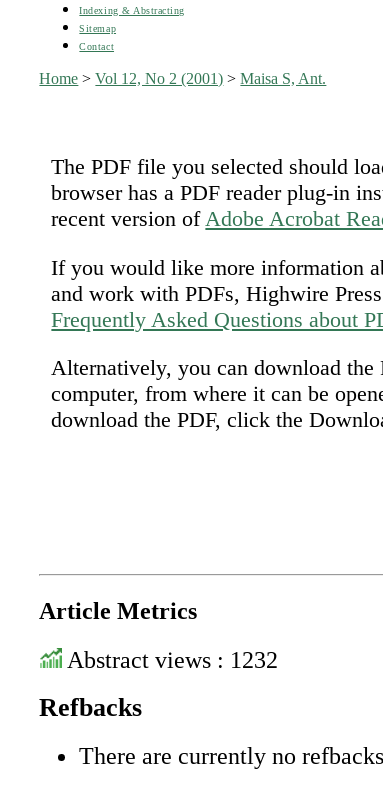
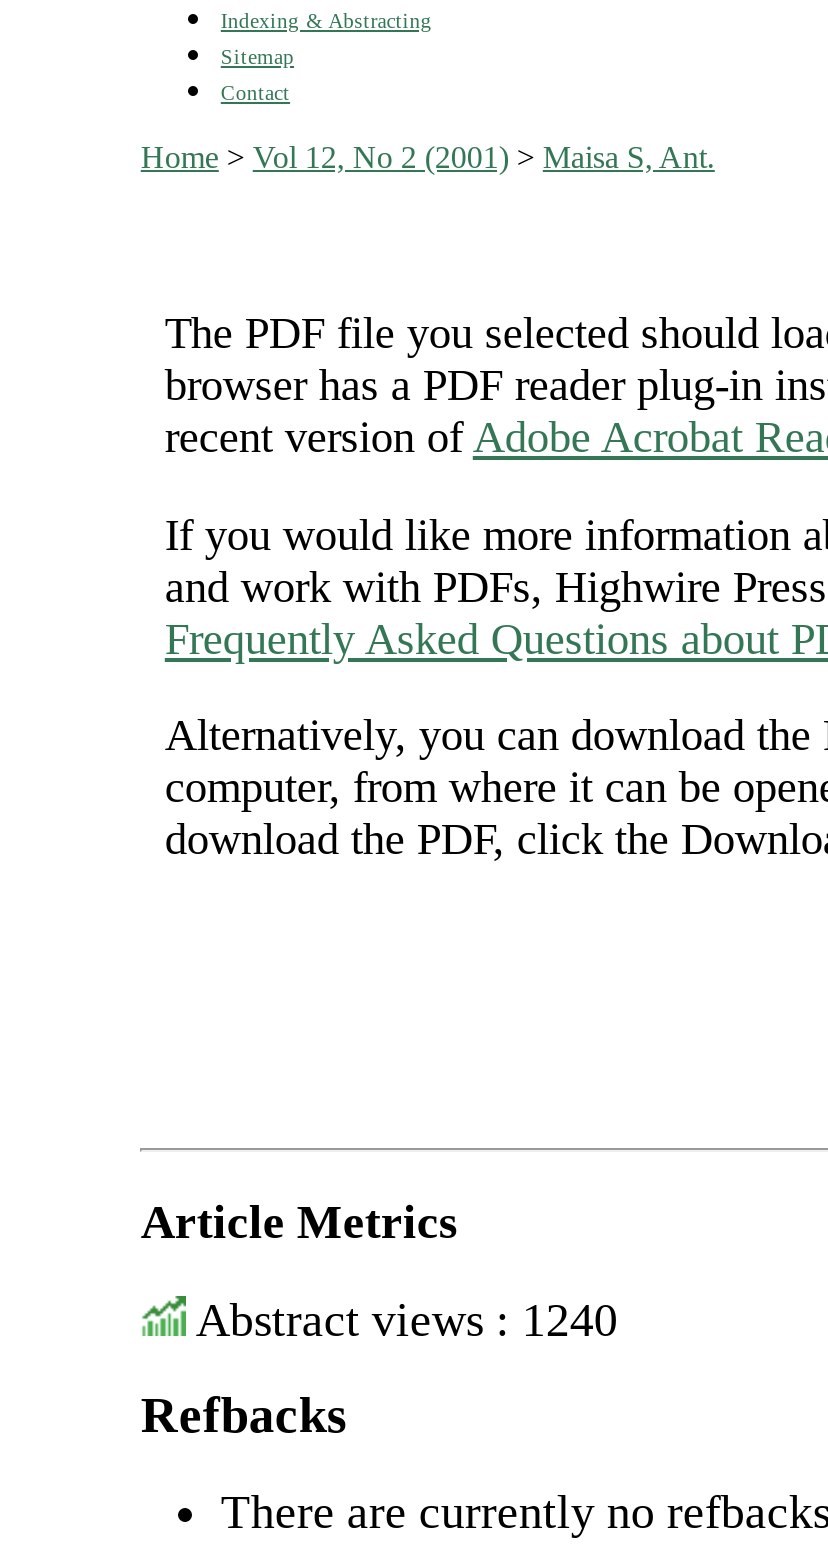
[62,646,278,673] Abstract views : 1232 -> [186,1293,618,1347] Abstract views : 1240

